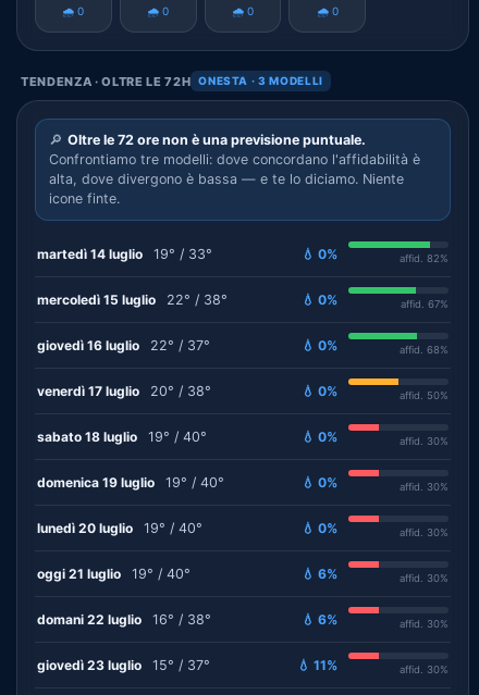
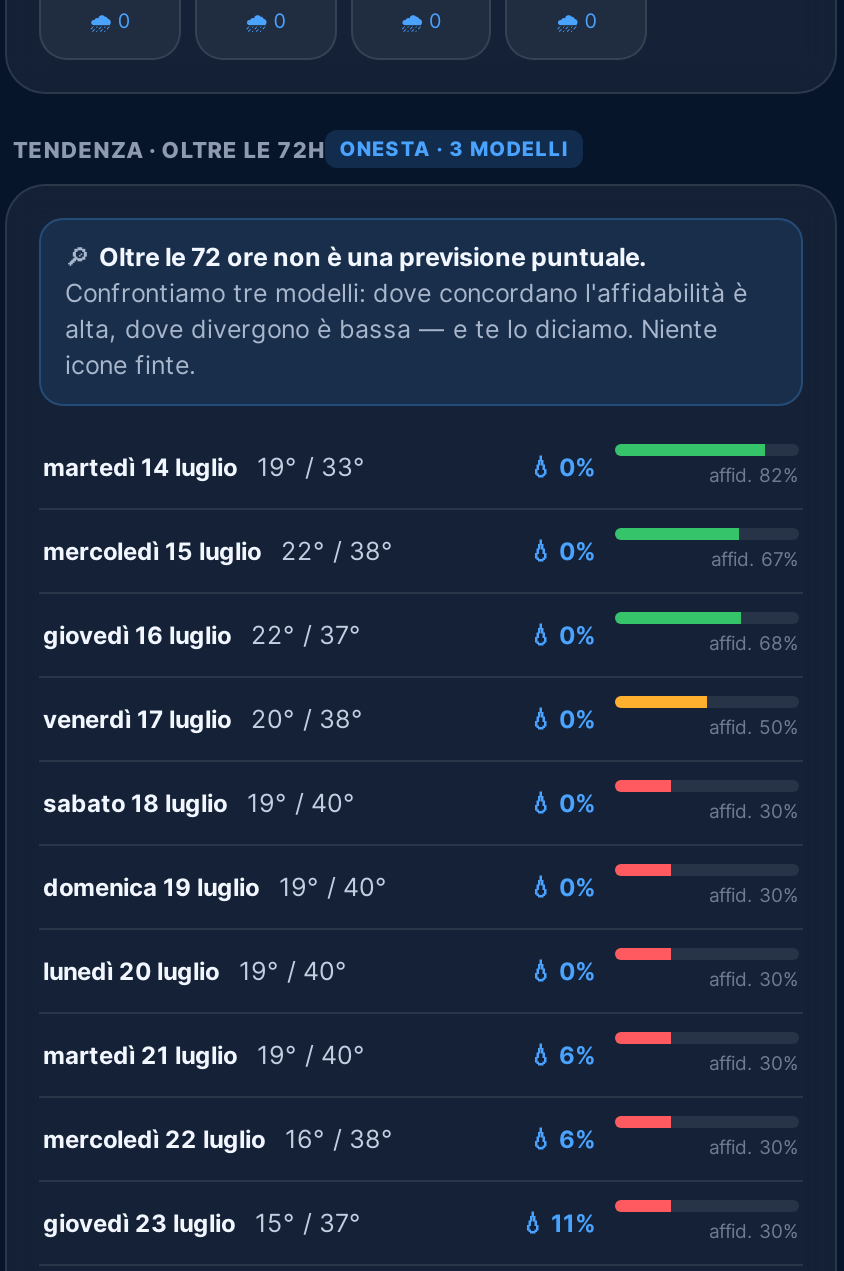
[37,565,121,581] oggi 21 luglio -> [43,1039,237,1069] martedì 21 luglio
[37,611,142,627] domani 22 luglio -> [43,1123,265,1153] mercoledì 22 luglio

